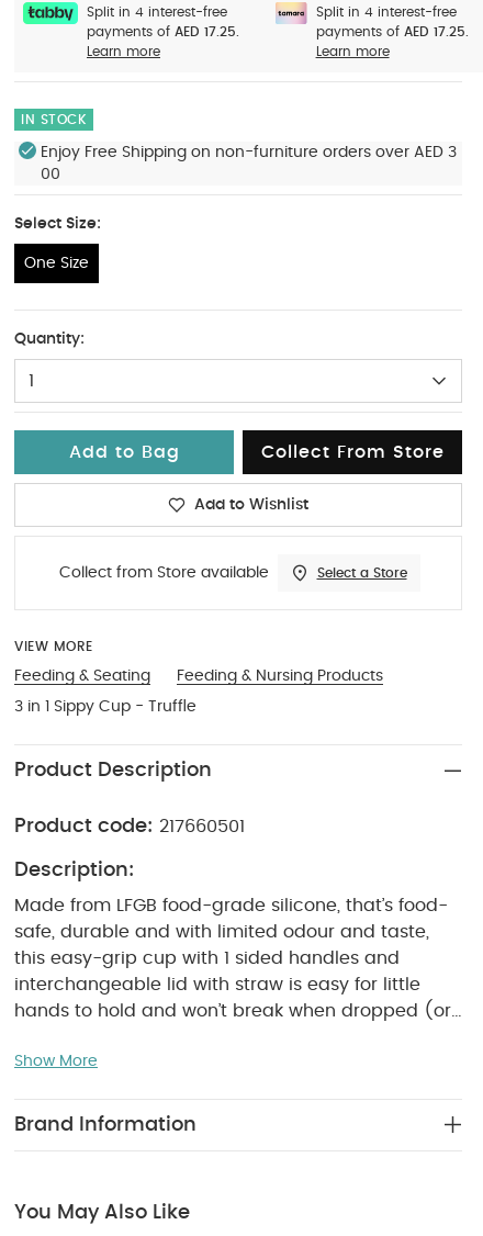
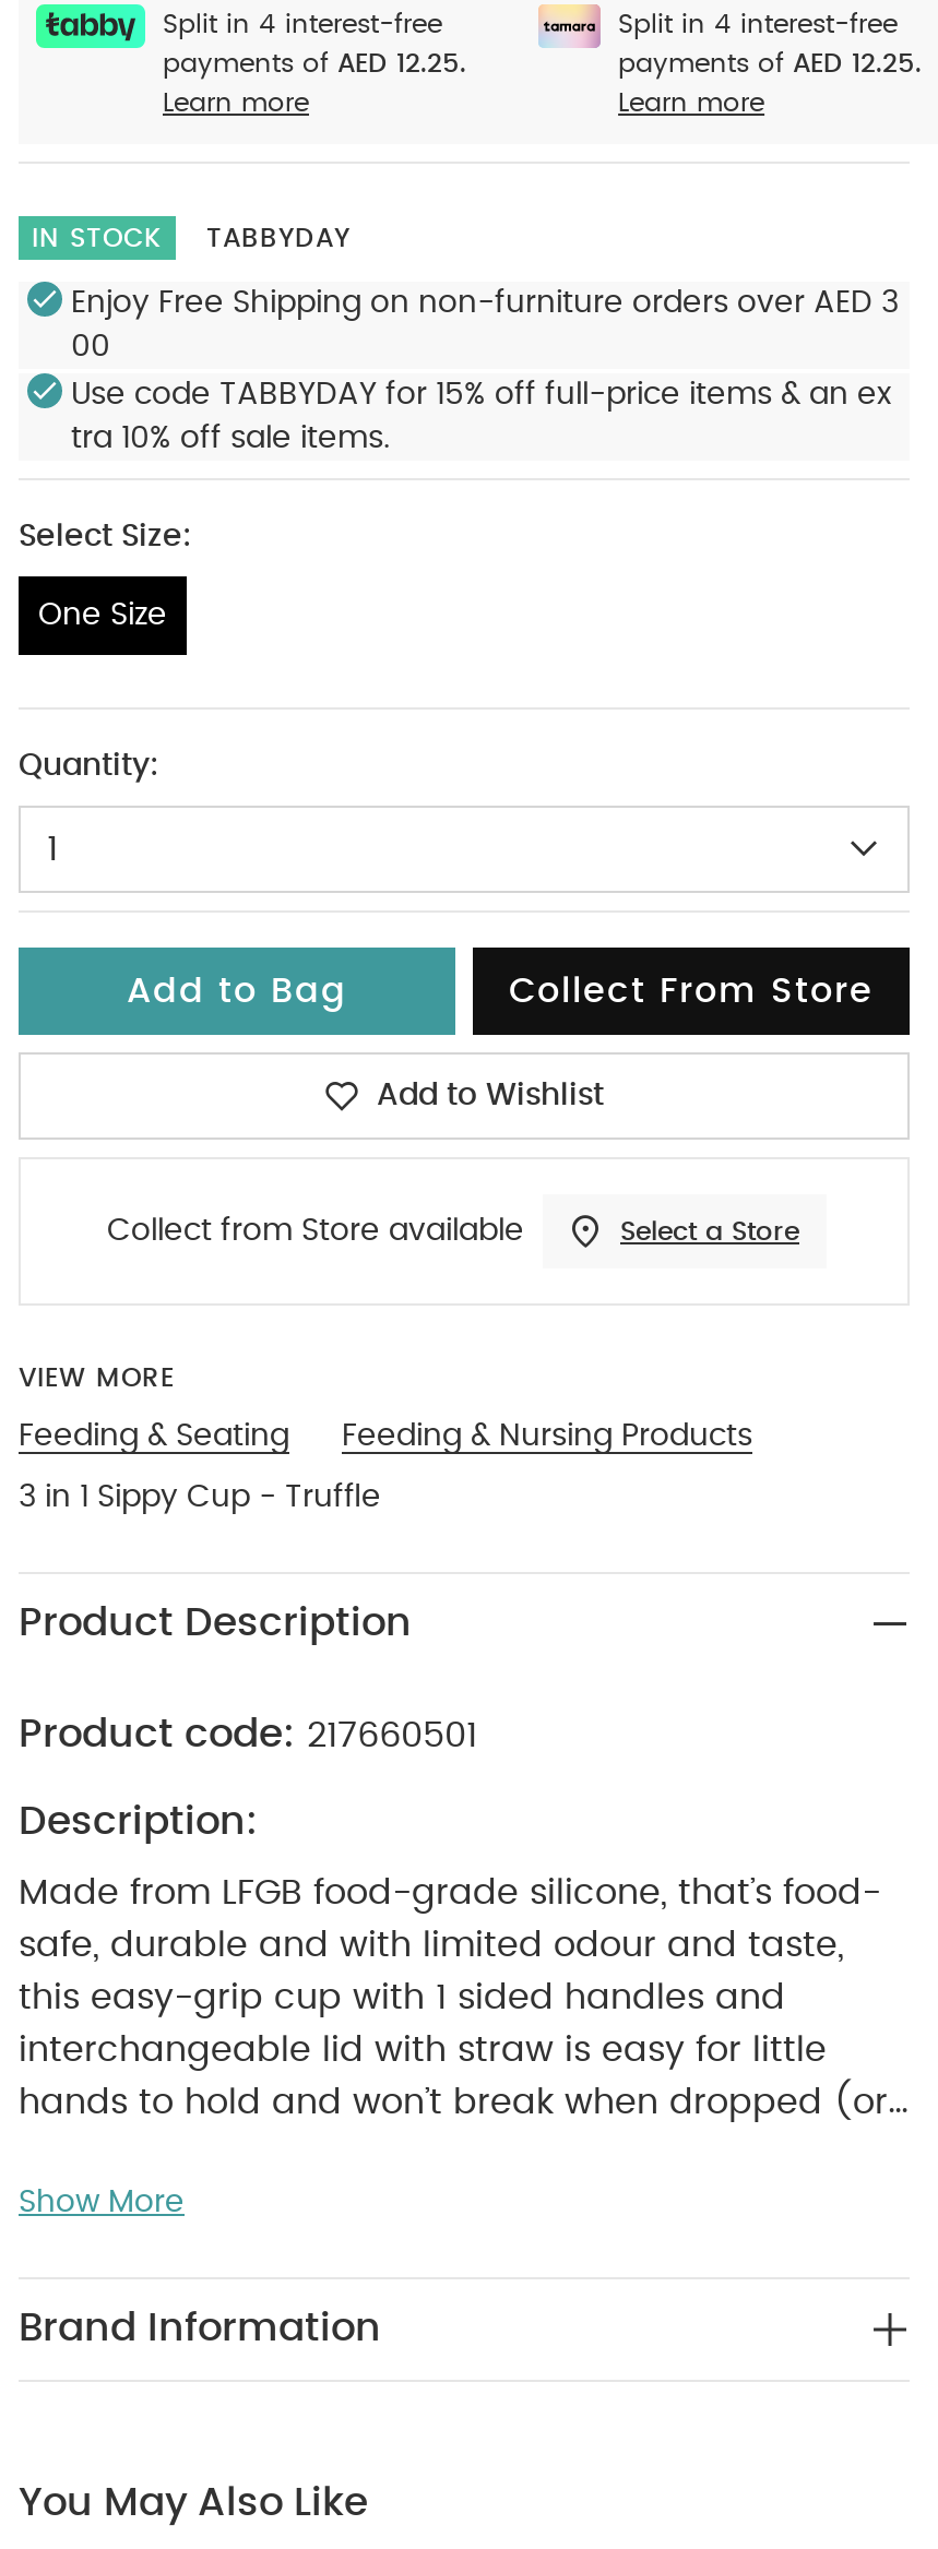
[87,25,239,38] payments of AED 17.25. -> [163,49,466,75] payments of AED 12.25.
[316,25,468,38] payments of AED 17.25. -> [618,49,922,75] payments of AED 12.25.
none -> [206,224,351,250] TABBYDAY
none -> [71,379,892,453] Use code TABBYDAY for 15% off full-price items & an ex | tra 10% off sale items.

